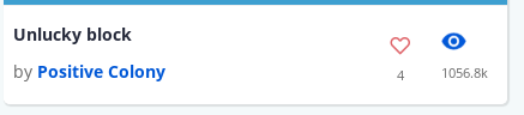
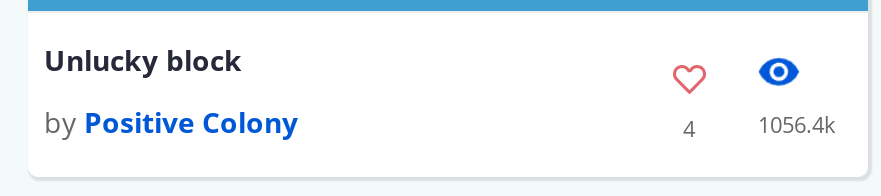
[441,63,488,81] 1056.8k -> [758,109,836,139] 1056.4k

